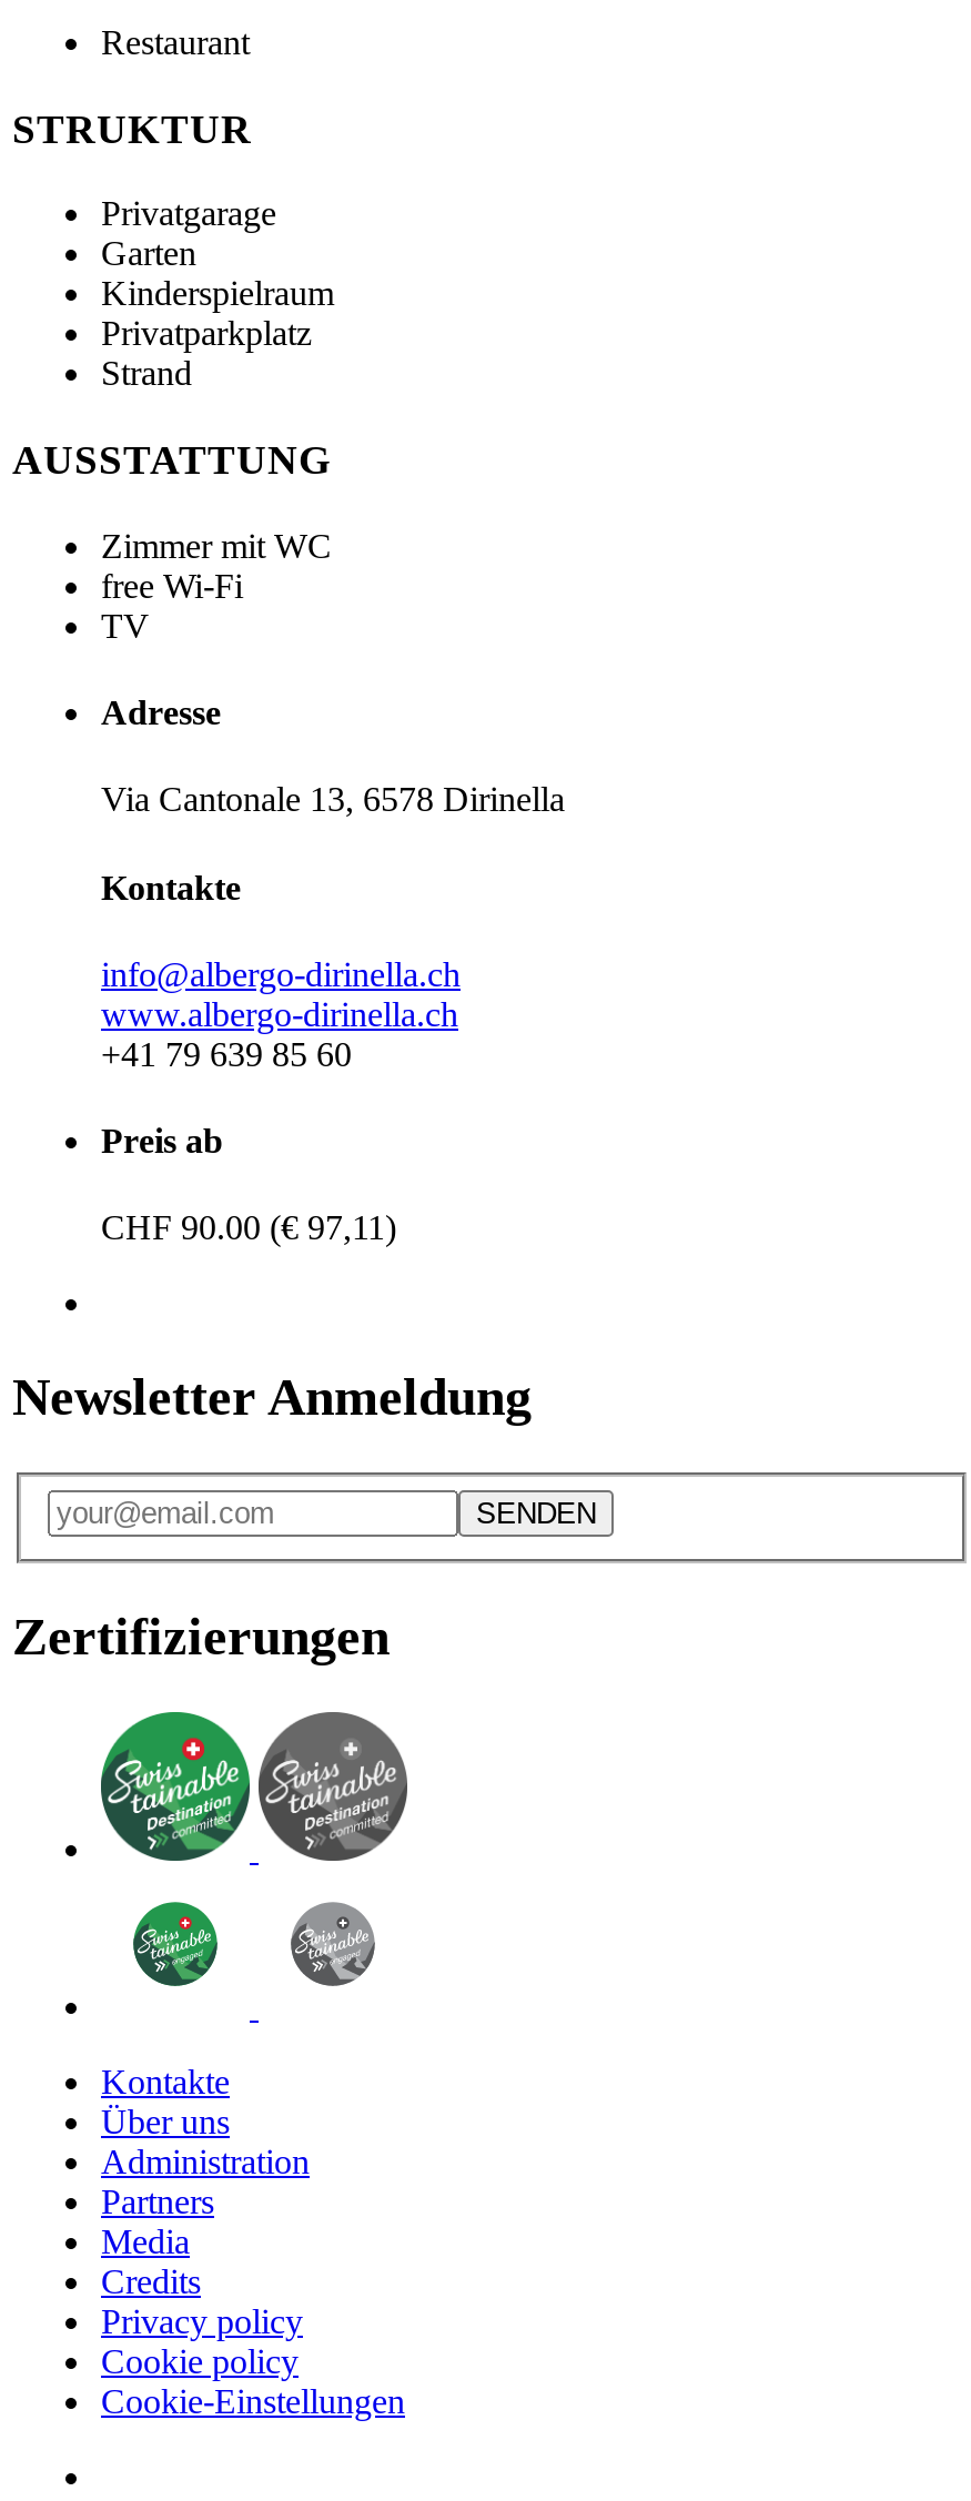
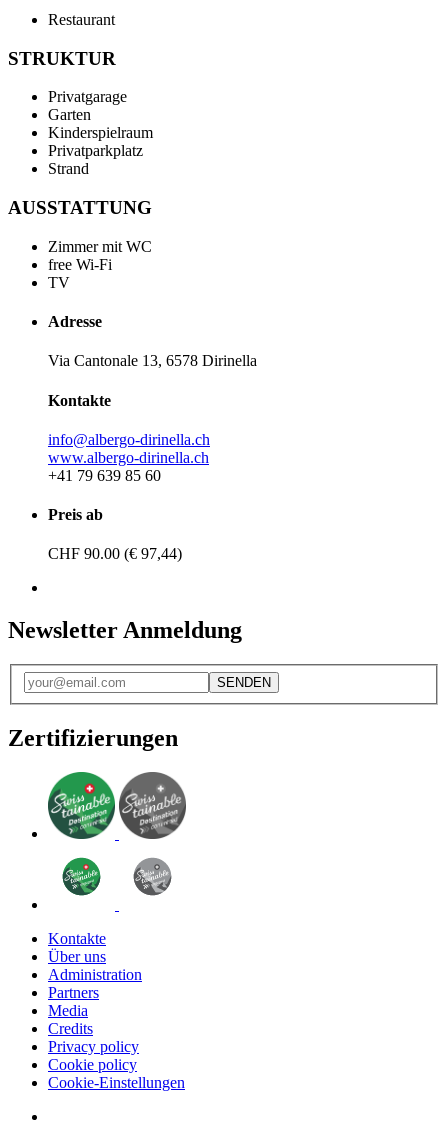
[101,1209,396,1247] CHF 90.00 (€ 97,11) -> [48,545,182,562] CHF 90.00 (€ 97,44)

